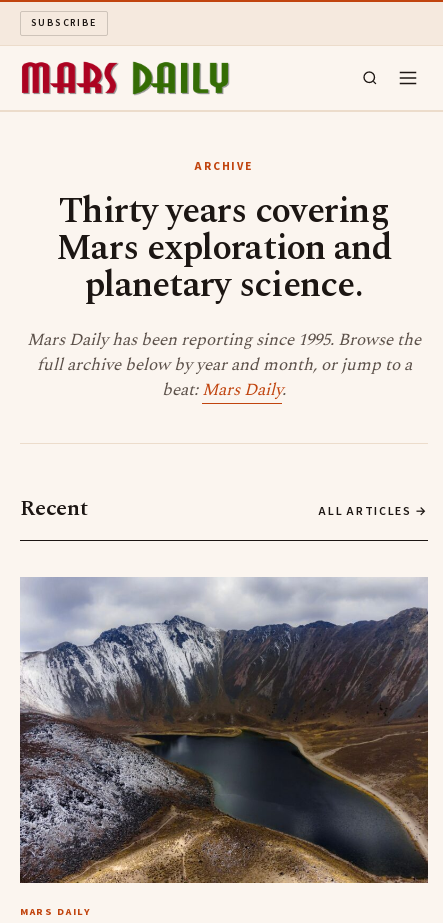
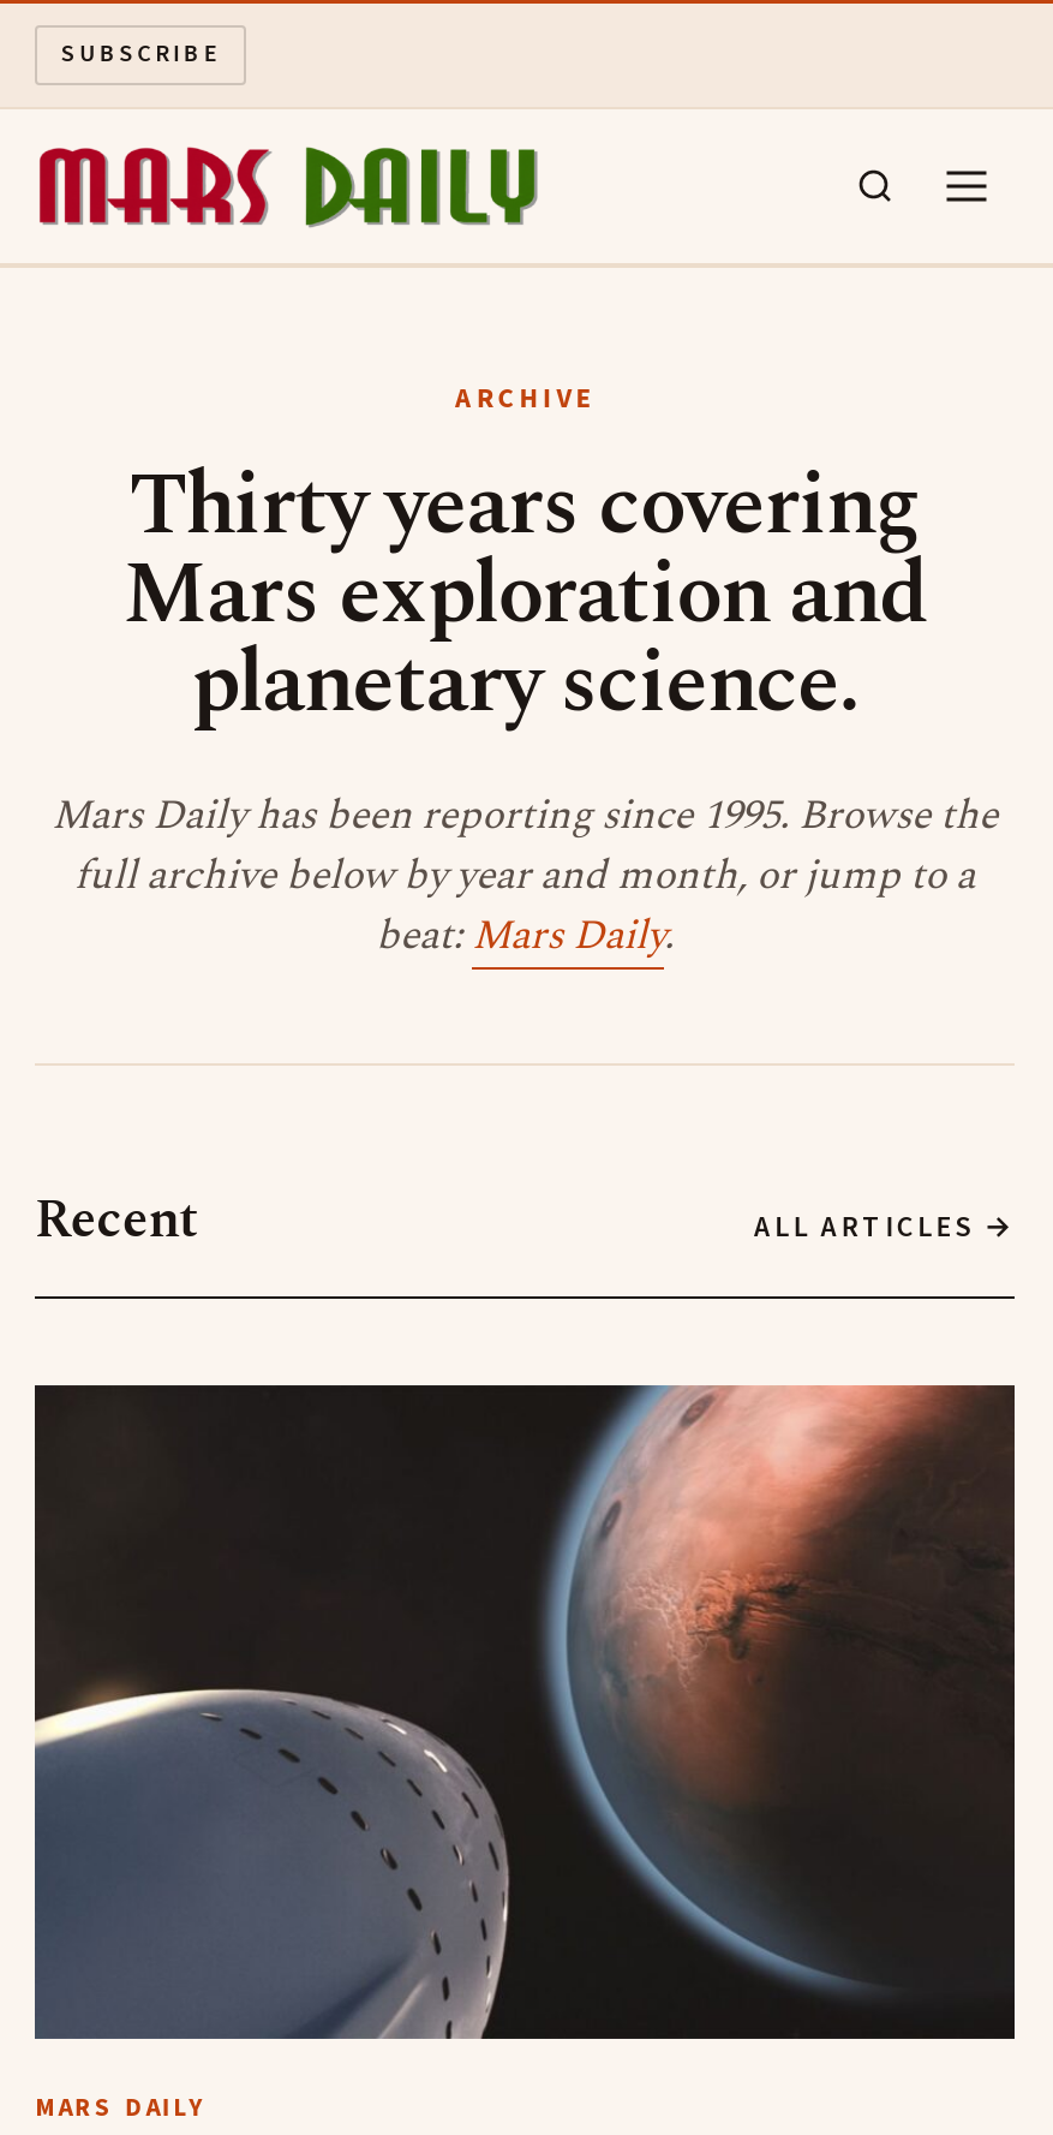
[20,577,429,884] [image] -> [32,1383,1015,2041] [image]

